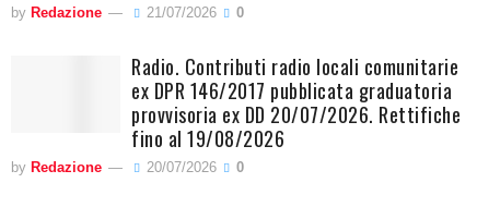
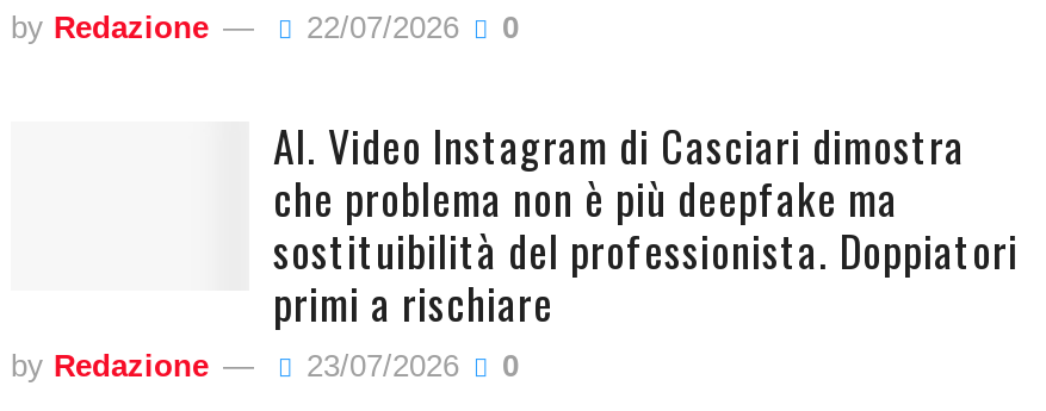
[142,4,244,20] 21/07/2026 0 -> [297,9,519,45] 22/07/2026 0
[131,52,461,152] Radio. Contributi radio locali comunitarie | ex DPR 146/2017 pubblicata graduatoria | provvisoria ex DD 20/07/2026. Rettifiche | fino al 19/08/2026 -> [273,114,1019,333] AI. Video Instagram di Casciari dimostra | che problema non è più deepfake ma | sostituibilità del professionista. Doppiatori | primi a rischiare
[142,159,244,175] 20/07/2026 0 -> [297,347,519,383] 23/07/2026 0

